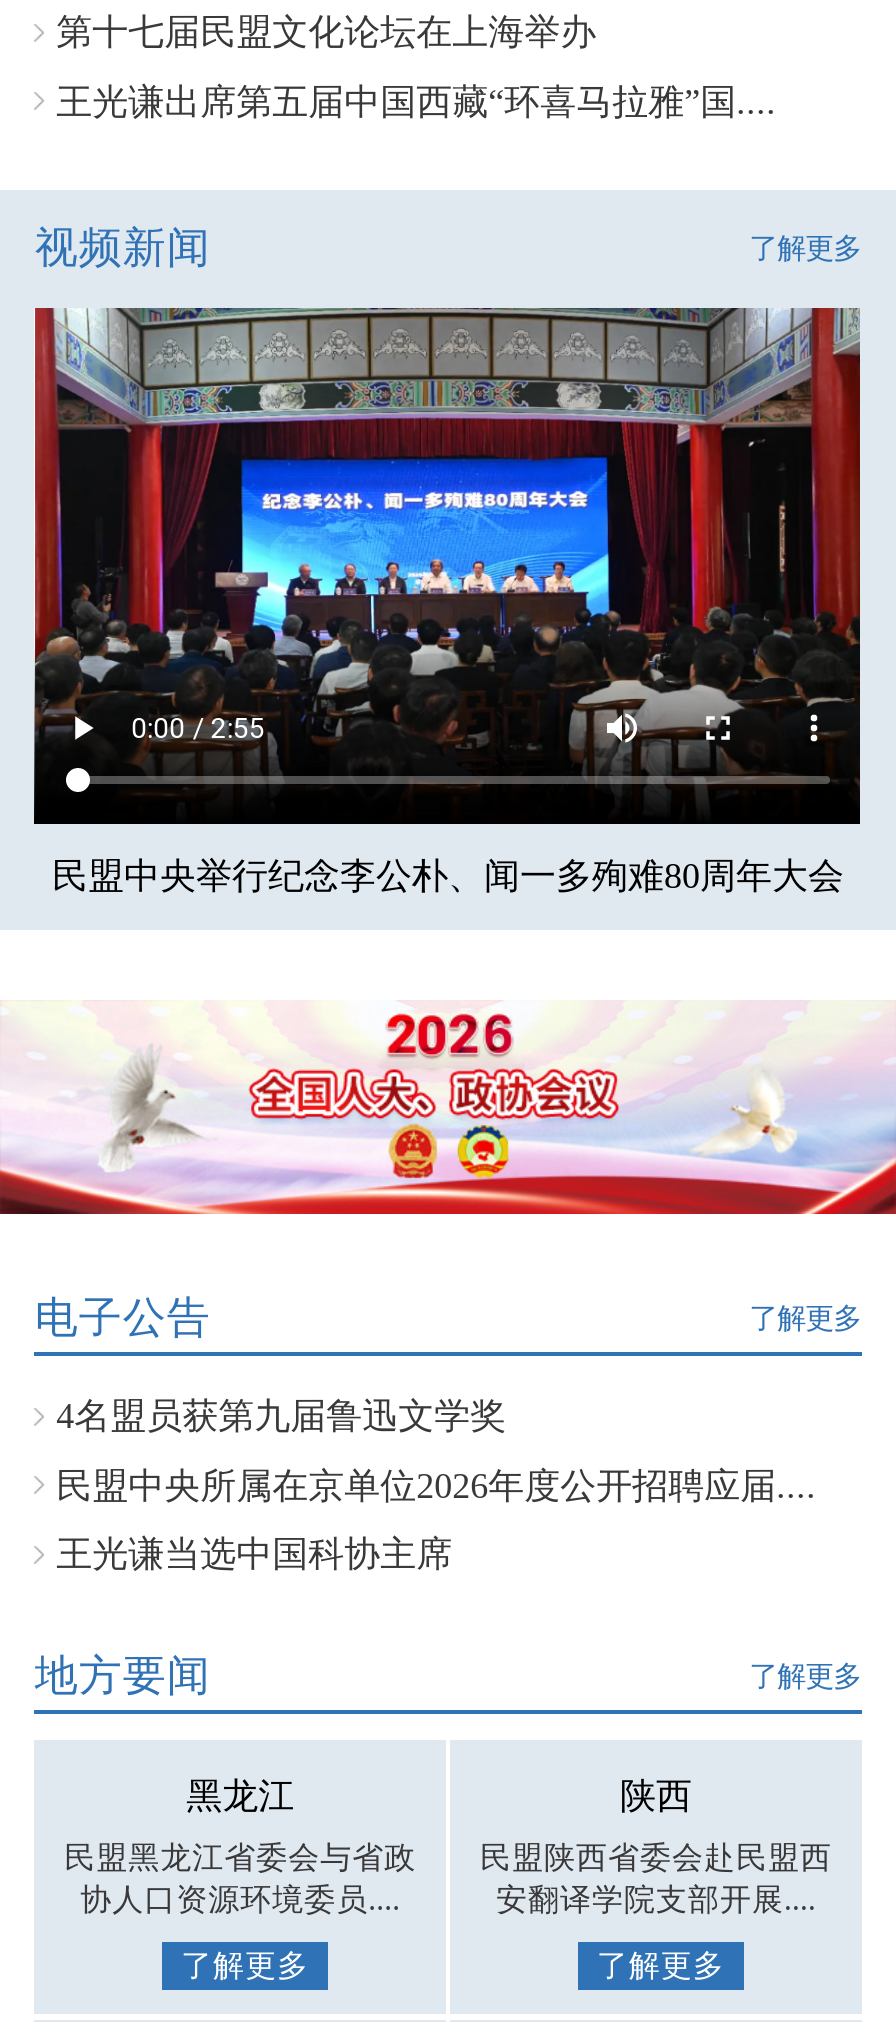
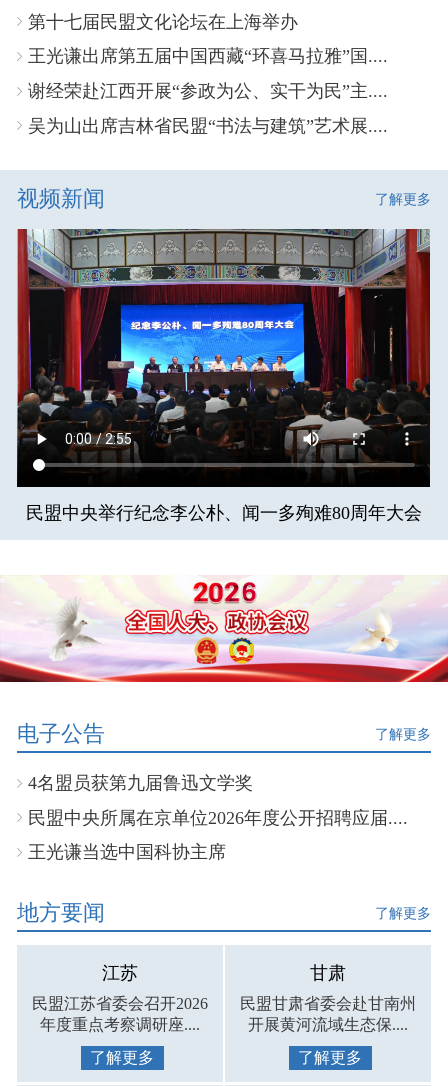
none -> [28,81,388,136] 谢经荣赴江西开展“参政为公、实干为民”主.... | 吴为山出席吉林省民盟“书法与建筑”艺术展....
[186,1776,294,1816] 黑龙江 -> [102,963,138,983] 江苏
[620,1776,692,1816] 陕西 -> [310,963,346,983] 甘肃
[64,1840,416,1916] 民盟黑龙江省委会与省政 | 协人口资源环境委员.... -> [32,995,208,1033] 民盟江苏省委会召开2026 | 年度重点考察调研座....
[480,1840,832,1916] 民盟陕西省委会赴民盟西 | 安翻译学院支部开展.... -> [240,995,416,1033] 民盟甘肃省委会赴甘南州 | 开展黄河流域生态保....

